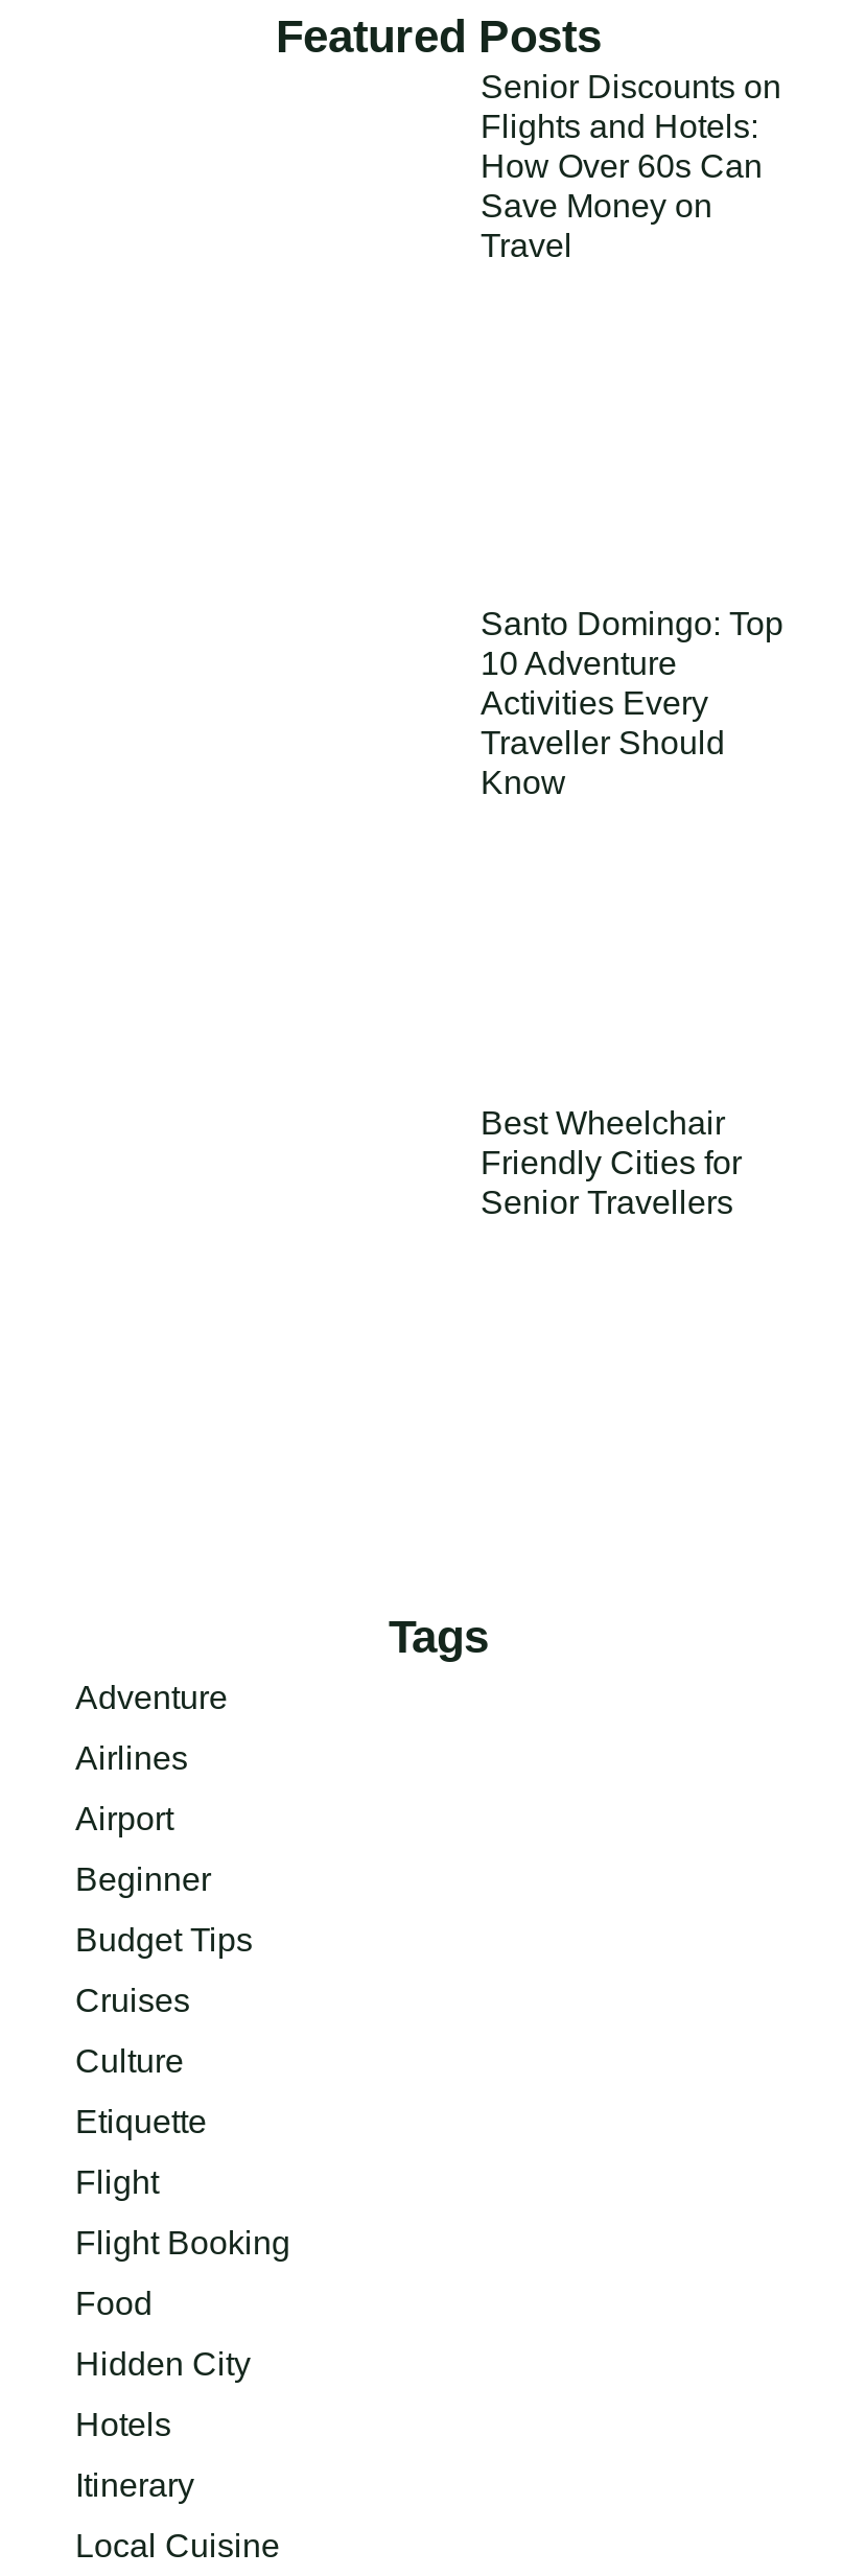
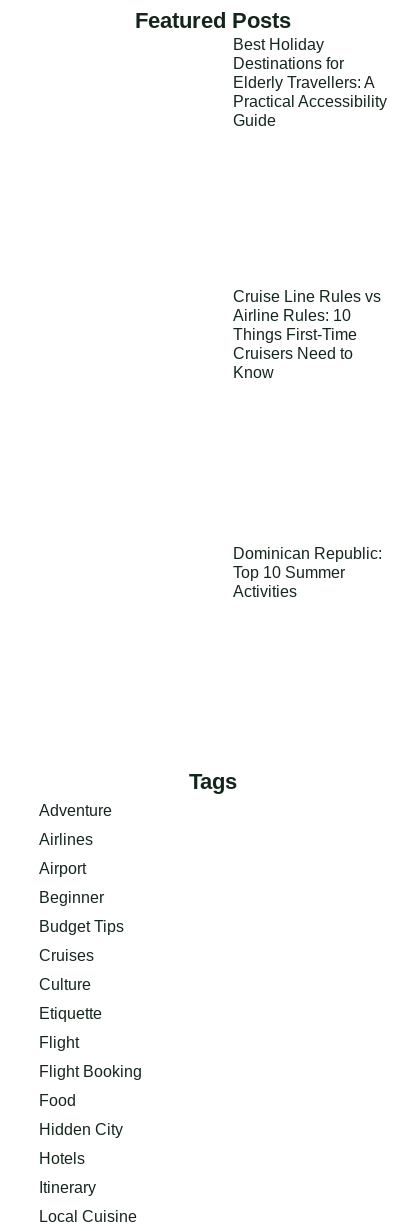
[481,69,781,263] Senior Discounts on | Flights and Hotels: | How Over 60s Can | Save Money on | Travel -> [233,36,387,129] Best Holiday | Destinations for | Elderly Travellers: A | Practical Accessibility | Guide
[481,606,783,761] Santo Domingo: Top | 10 Adventure | Activities Every | Traveller Should -> [233,288,381,362] Cruise Line Rules vs | Airline Rules: 10 | Things First-Time | Cruisers Need to
[481,1106,742,1221] Best Wheelchair | Friendly Cities for | Senior Travellers -> [233,545,382,600] Dominican Republic: | Top 10 Summer | Activities

